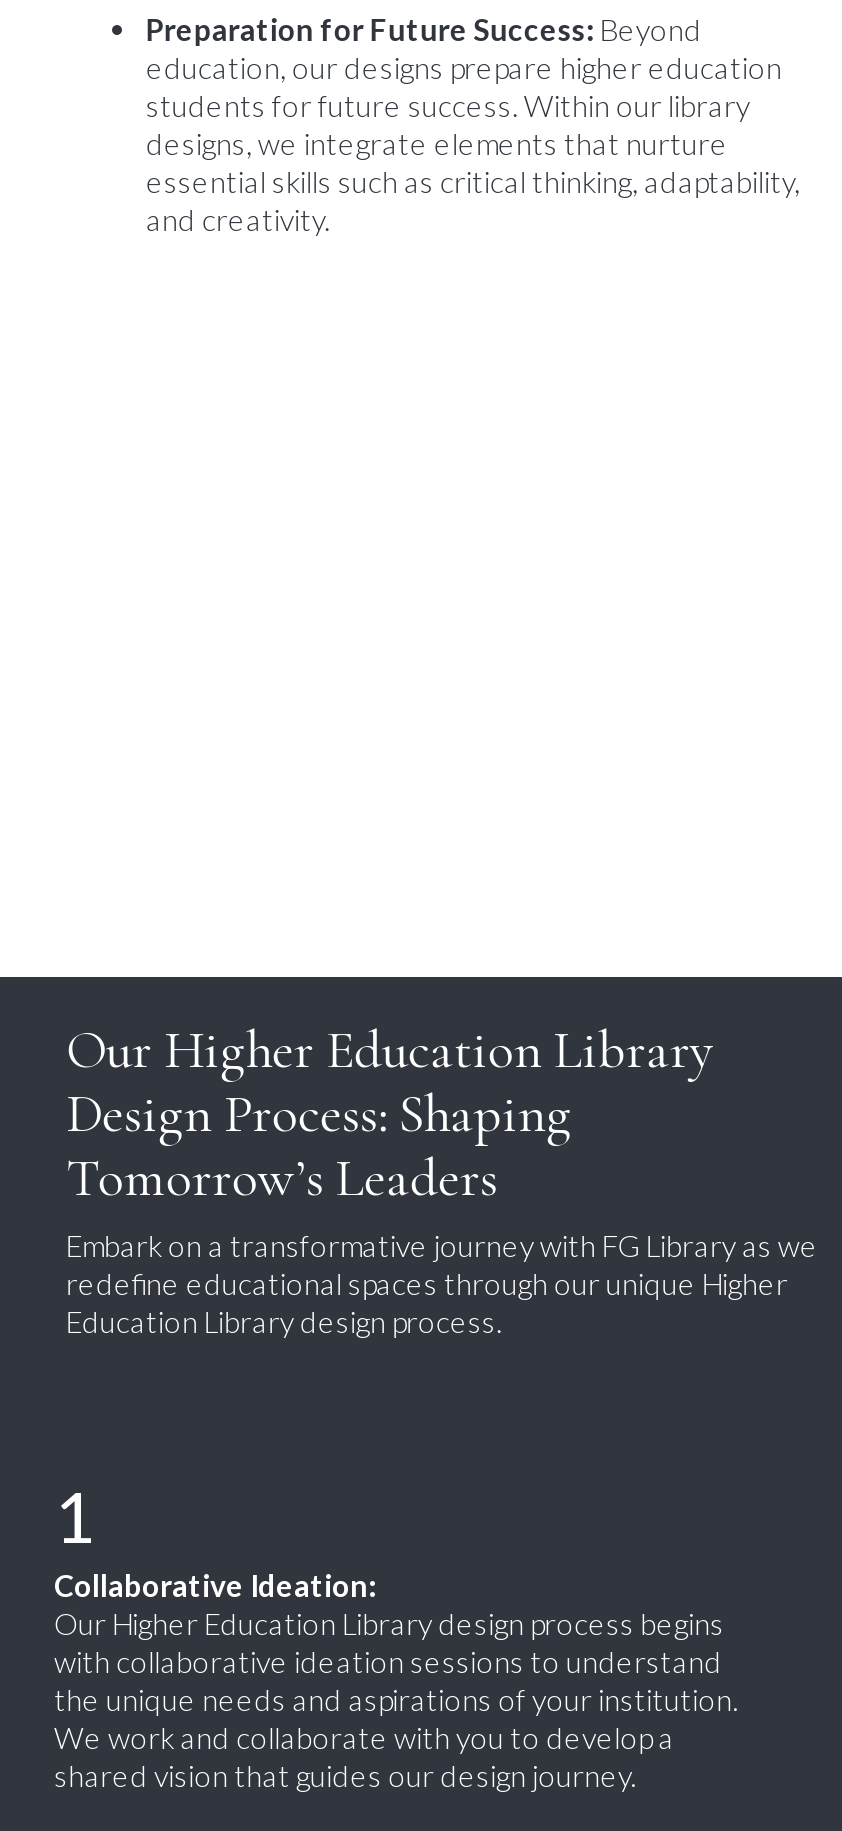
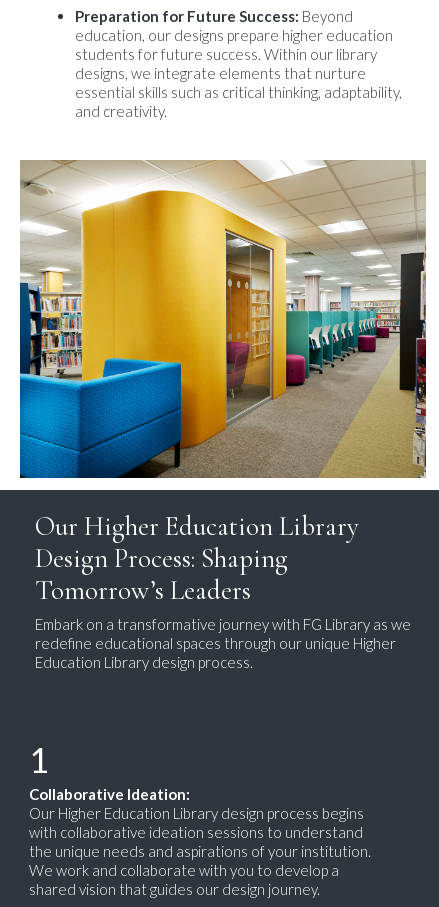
none -> [19,159,427,479] [image]

